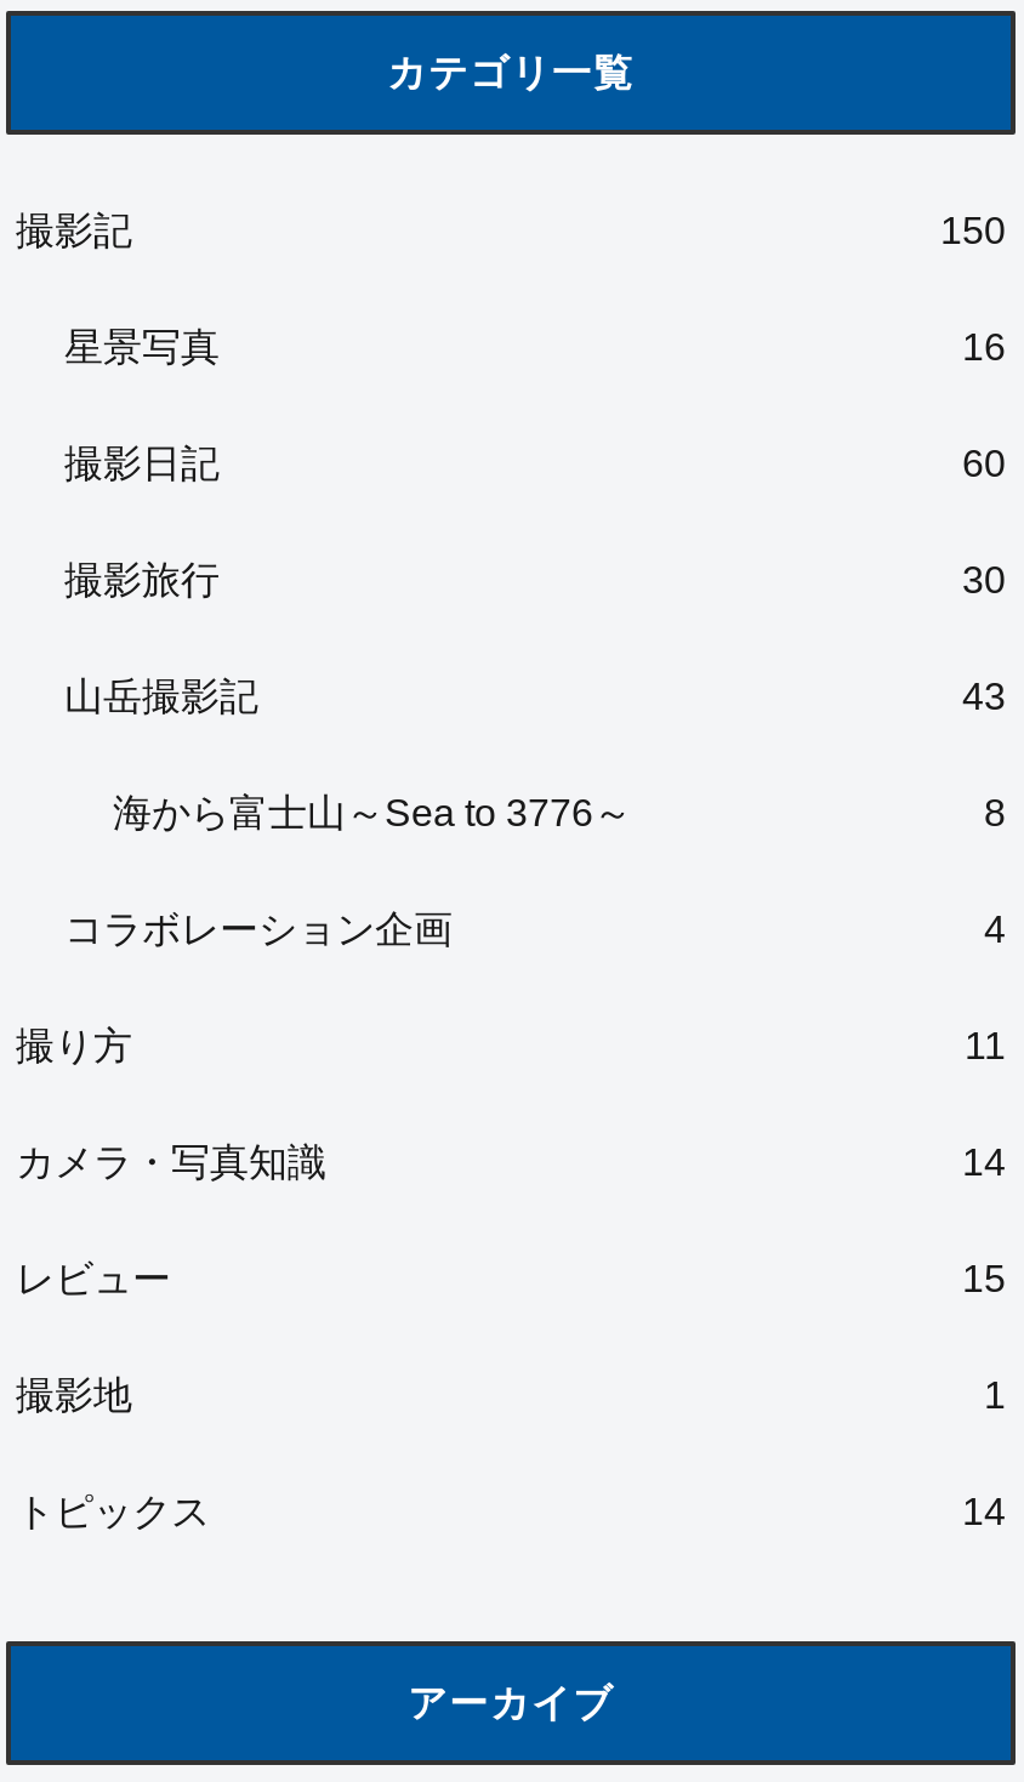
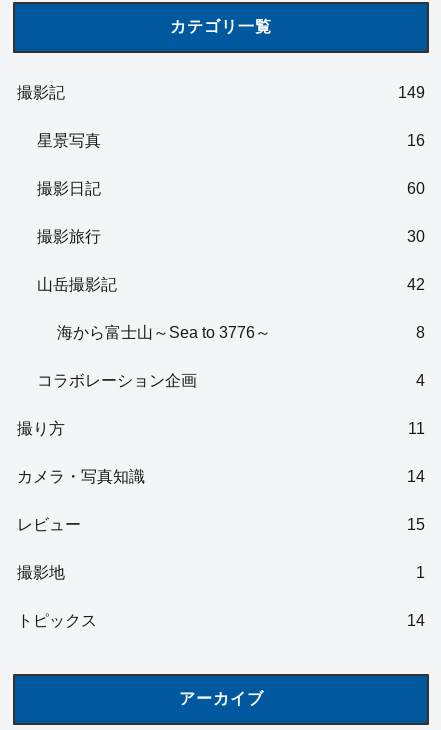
[940,211,1006,252] 150 -> [398,84,425,101] 149
[962,676,1006,718] 43 -> [407,276,425,293] 42

